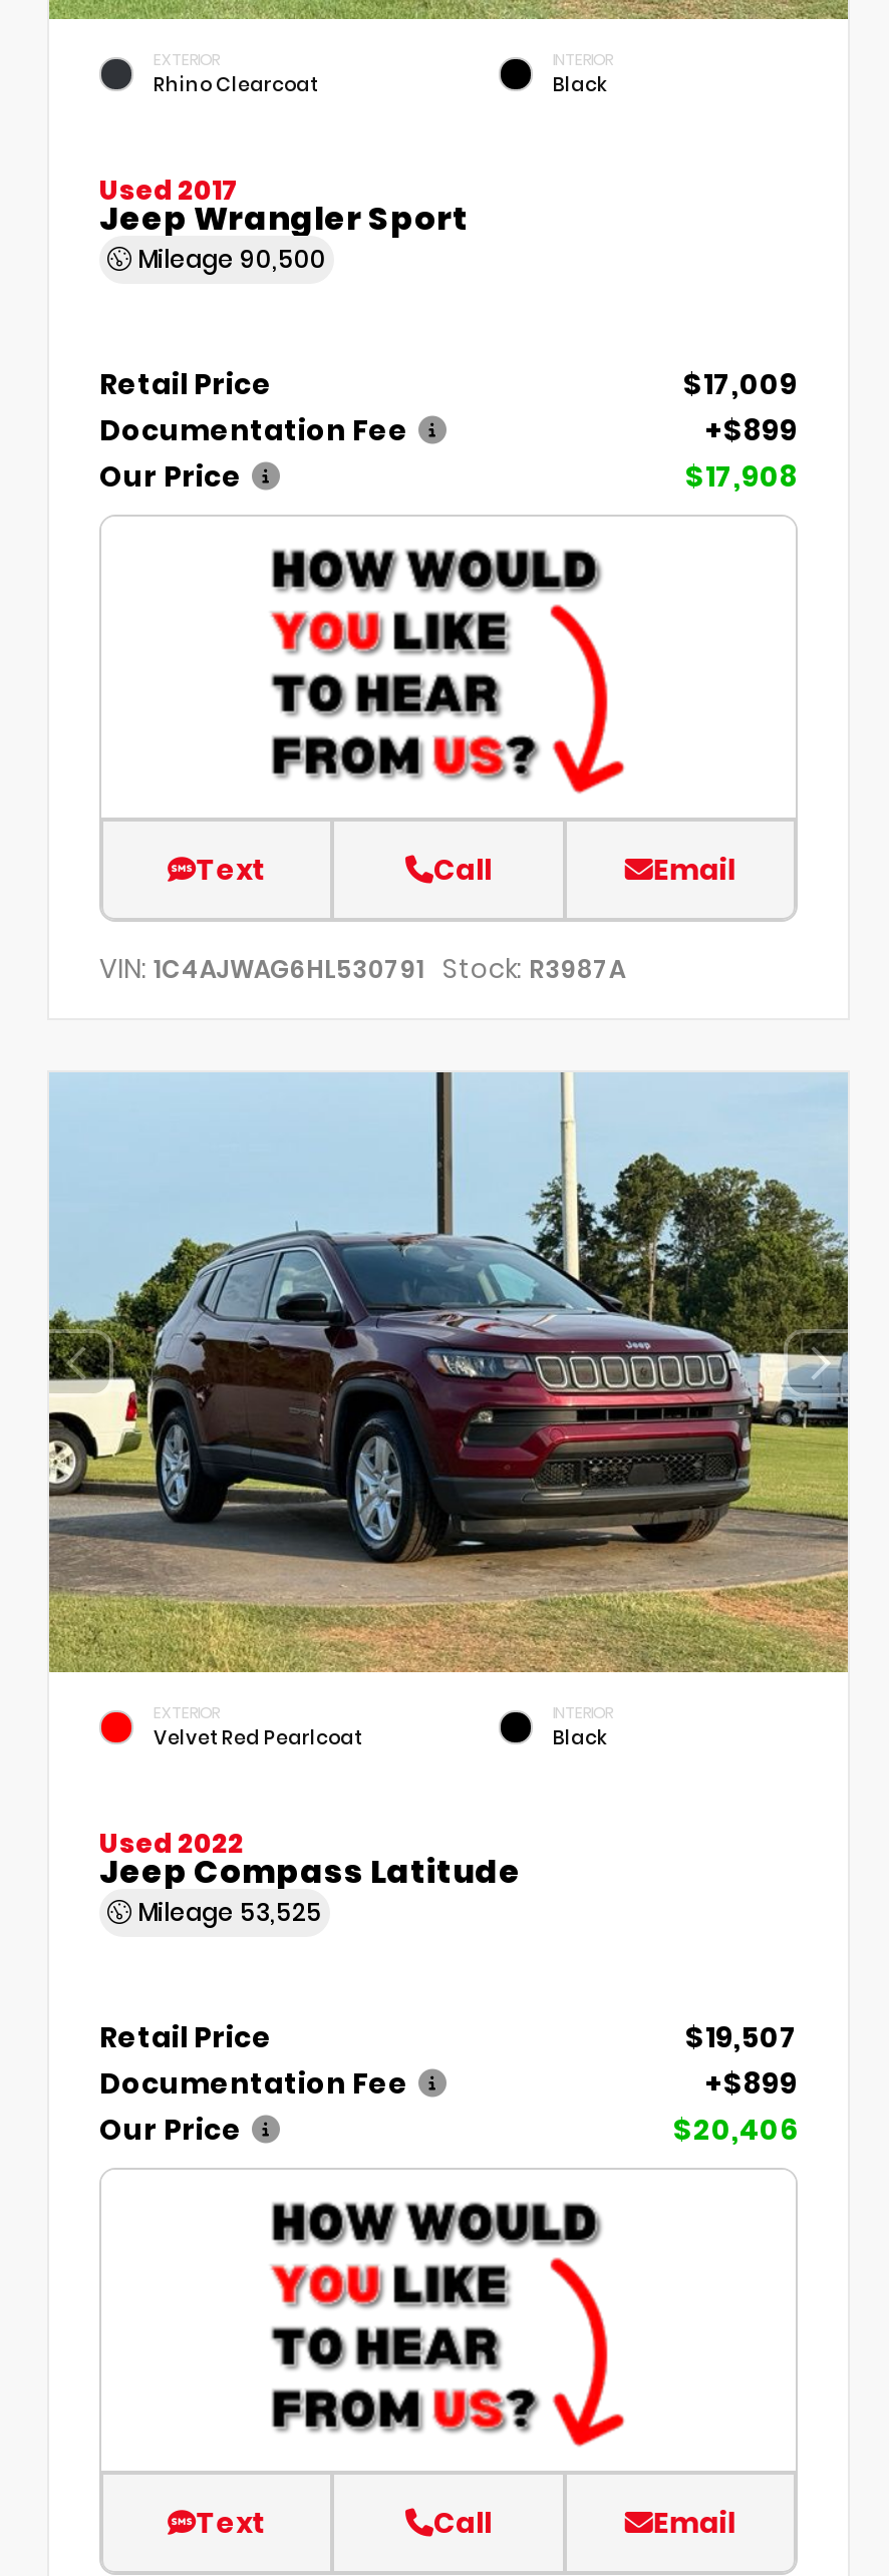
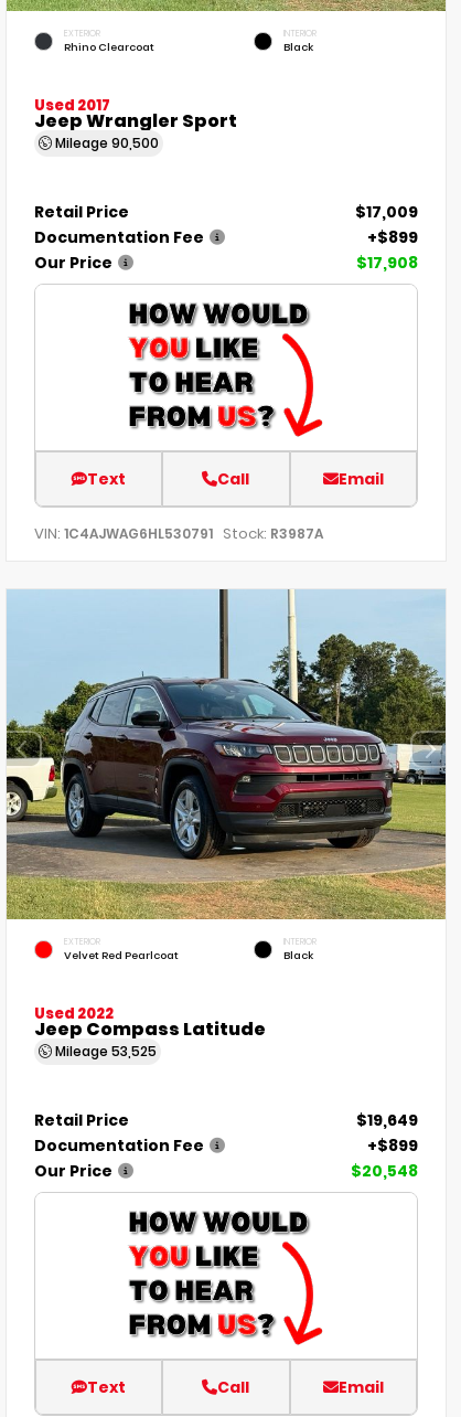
[685,2015,798,2055] $19,507 -> [356,1109,418,1131] $19,649
[673,2108,798,2148] $20,406 -> [351,1159,418,1181] $20,548

